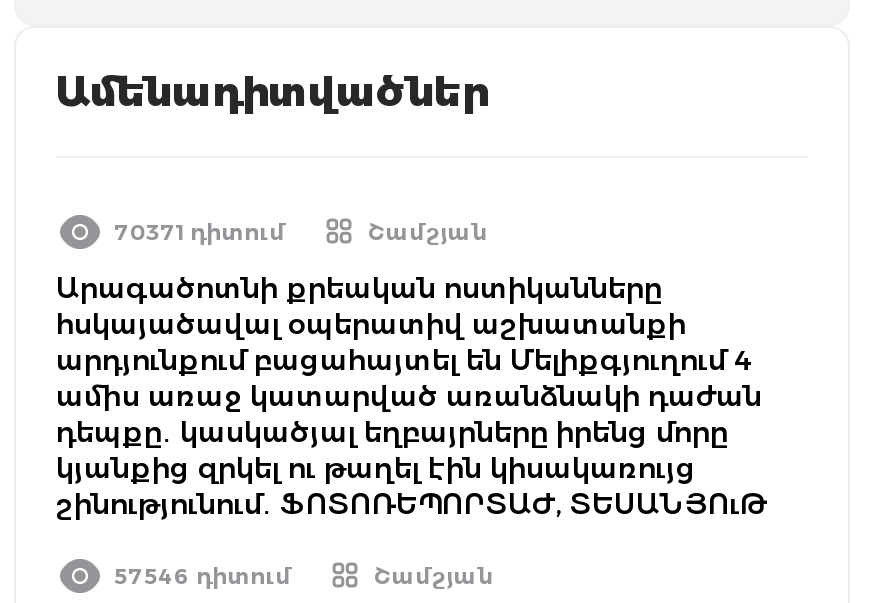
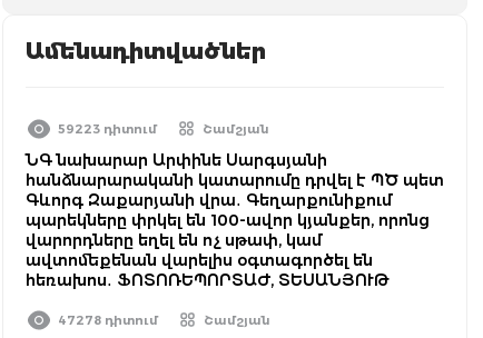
[114,217,286,245] 70371 դիտում -> [58,121,157,136] 59223 դիտում
[56,269,768,521] Արագածոտնի քրեական ոստիկանները | հսկայածավալ օպերատիվ աշխատանքի | արդյունքում բացահայտել են Մելիքգյուղում 4 | ամիս առաջ կատարված առանձնակի դաժան | դեպքը․ կասկածյալ եղբայրները իրենց մորը | կյանքից զրկել ու թաղել էին կիսակառույց | շինությունում․ ՖՈՏՈՌԵՊՈՐՏԱԺ, ՏԵՍԱՆՅՈւԹ -> [26,150,444,290] ՆԳ նախարար Արփինե Սարգսյանի | հանձնարարականի կատարումը դրվել է ՊԾ պետ | Գևորգ Զաքարյանի վրա․ Գեղարքունիքում | պարեկները փրկել են 100-ավոր կյանքեր, որոնց | վարորդները եղել են ոչ սթափ, կամ | ավտոմեքենան վարելիս օգտագործել են | հեռախոս․ ՖՈՏՈՌԵՊՈՐՏԱԺ, ՏԵՍԱՆՅՈՒԹ
[114,561,292,589] 57546 դիտում -> [58,312,158,328] 47278 դիտում

